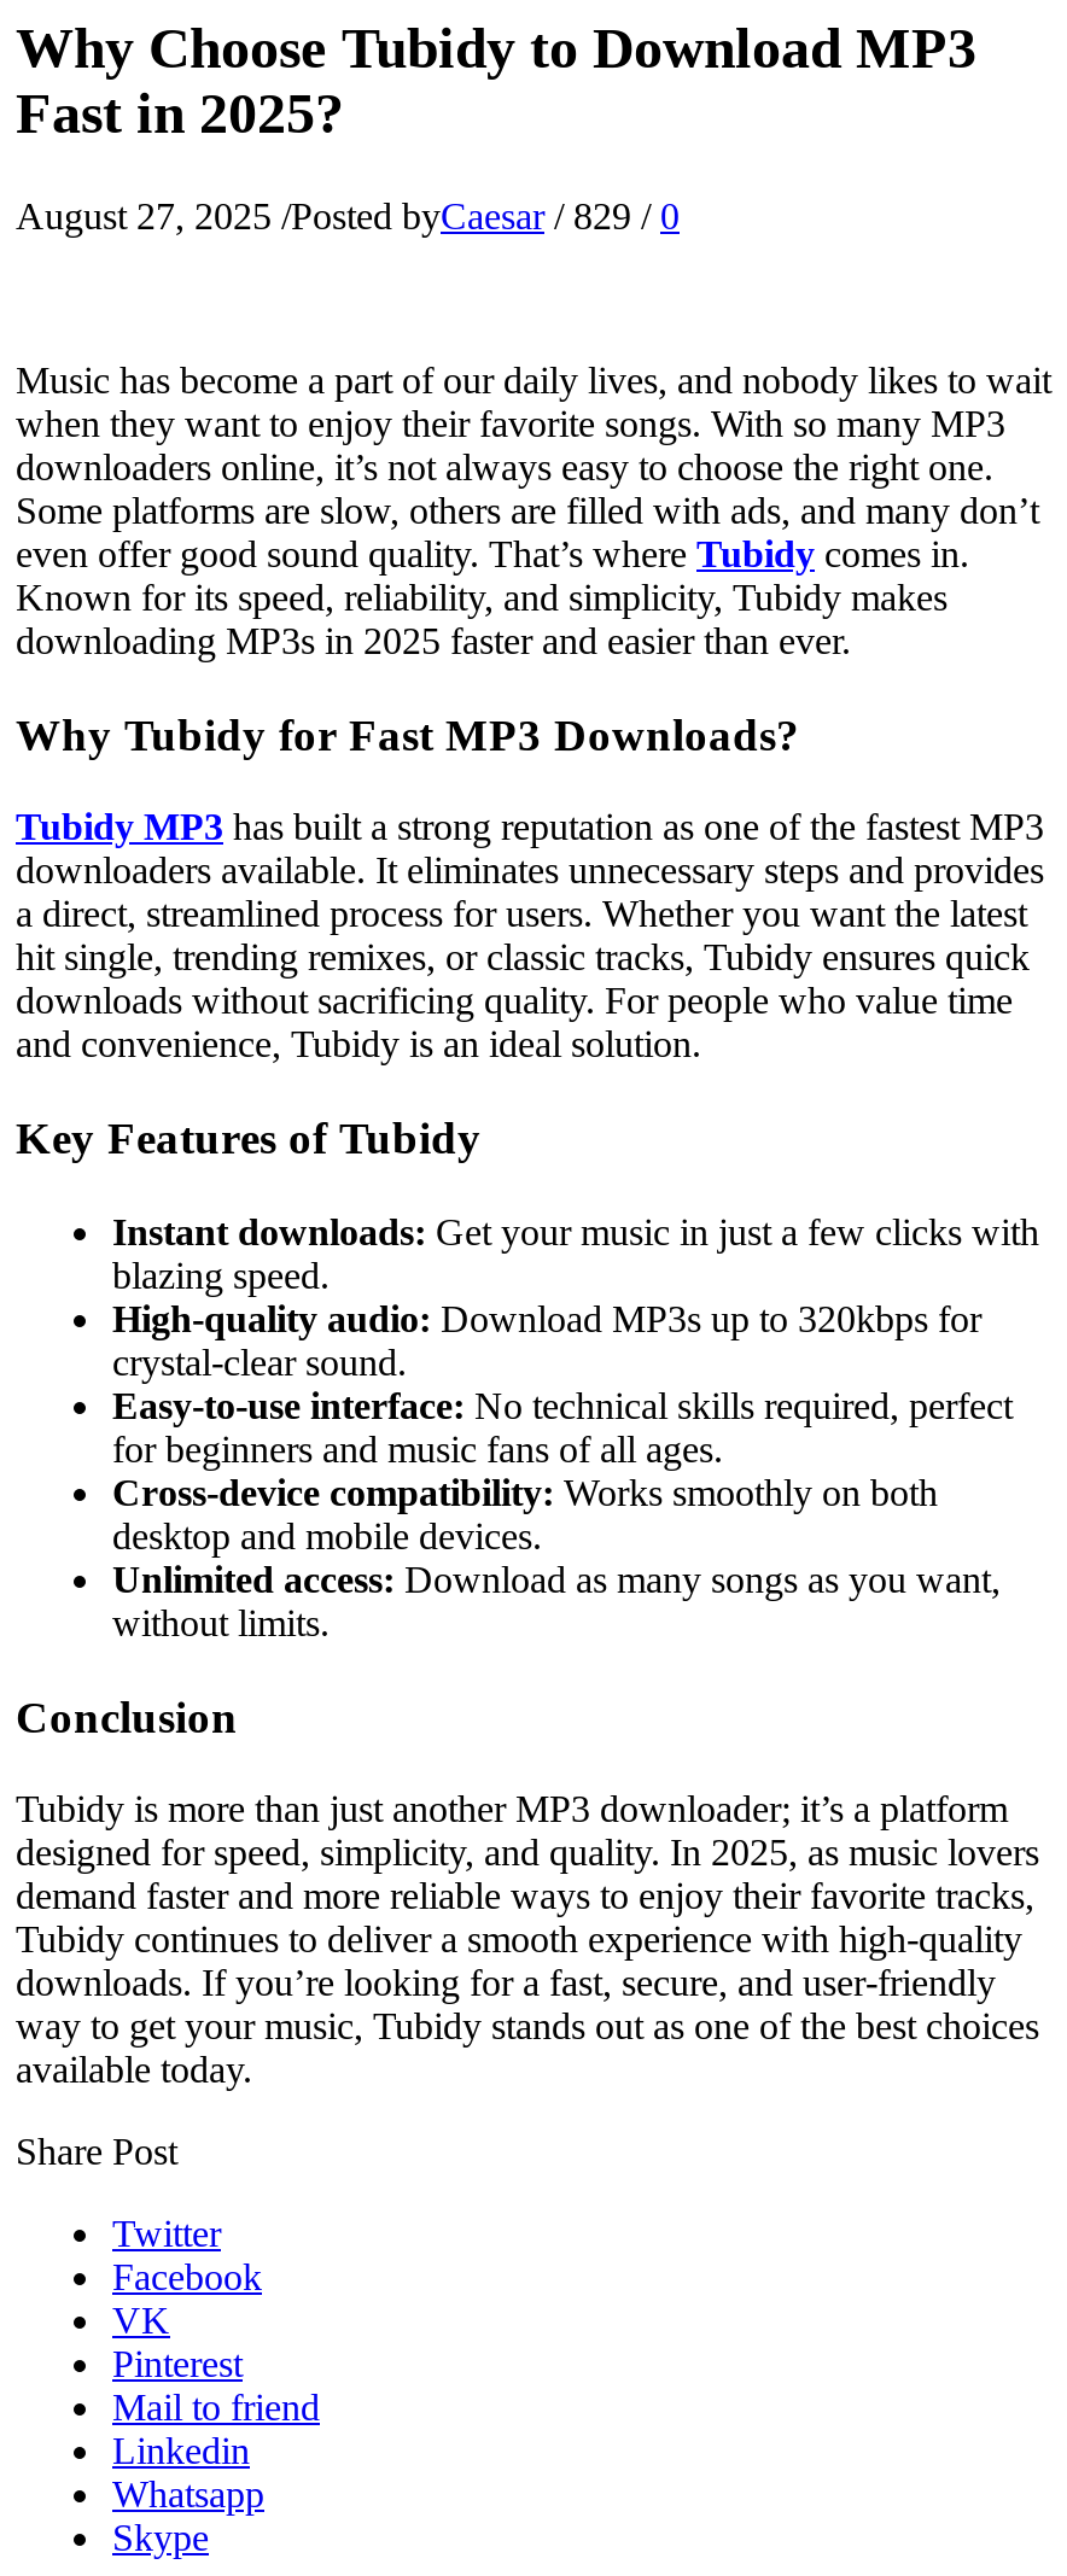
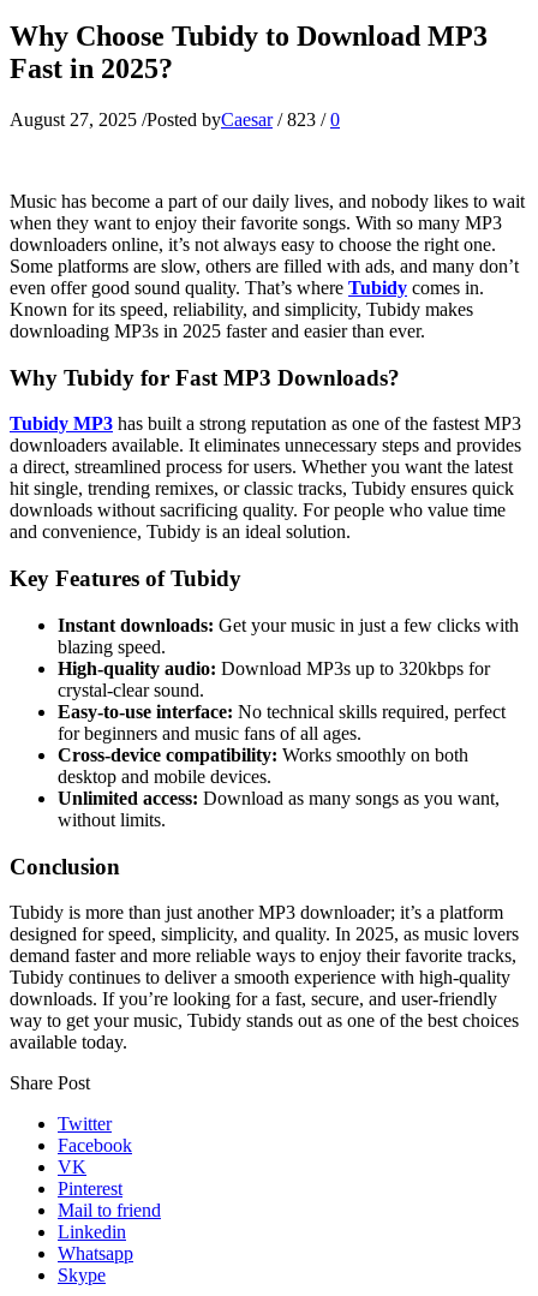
[16,195,680,236] August 27, 2025 / Posted byCaesar / 829 / 0 -> [10,109,340,130] August 27, 2025 / Posted byCaesar / 823 / 0

